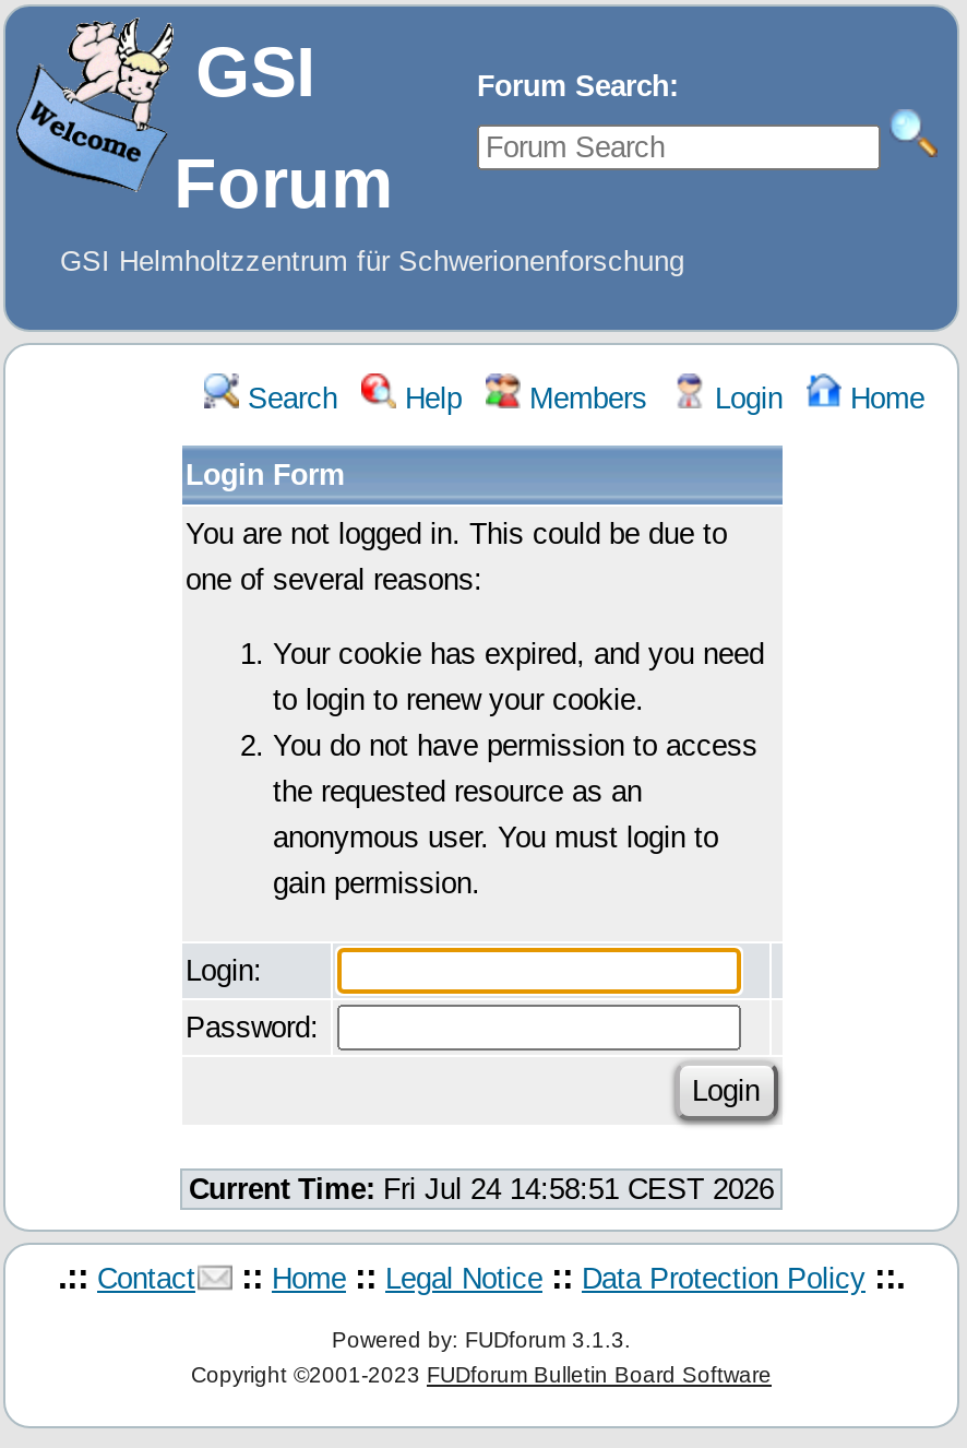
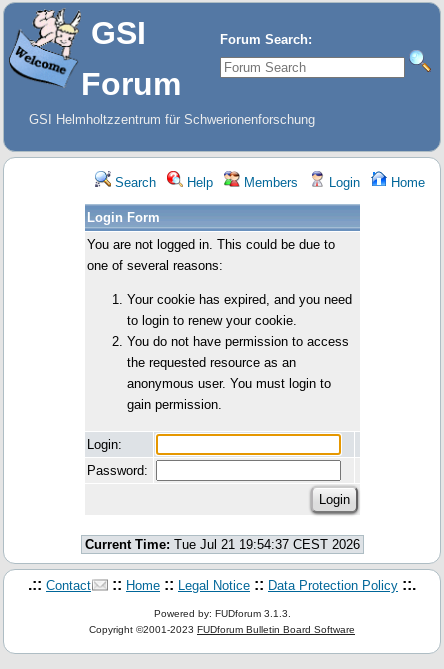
[189,1173,774,1206] Current Time: Fri Jul 24 14:58:51 CEST 2026 -> [84,537,359,552] Current Time: Tue Jul 21 19:54:37 CEST 2026

